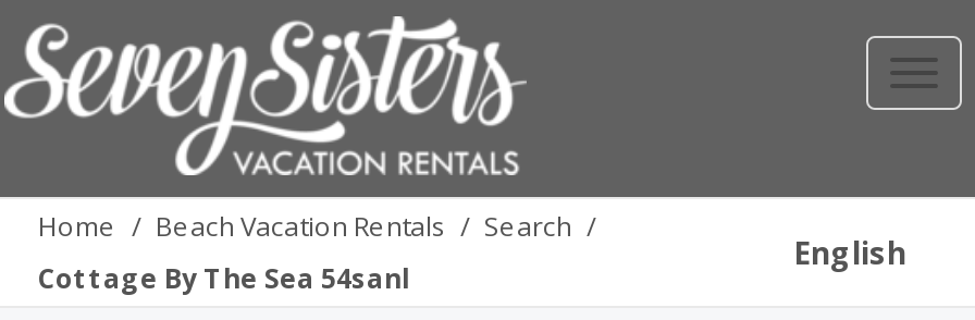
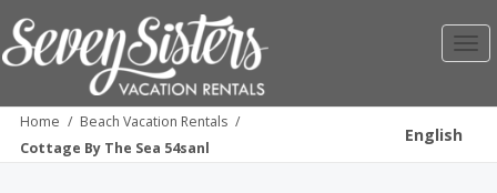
[38,207,595,244] Home / Beach Vacation Rentals / Search / -> [19,111,239,130] Home / Beach Vacation Rentals /

